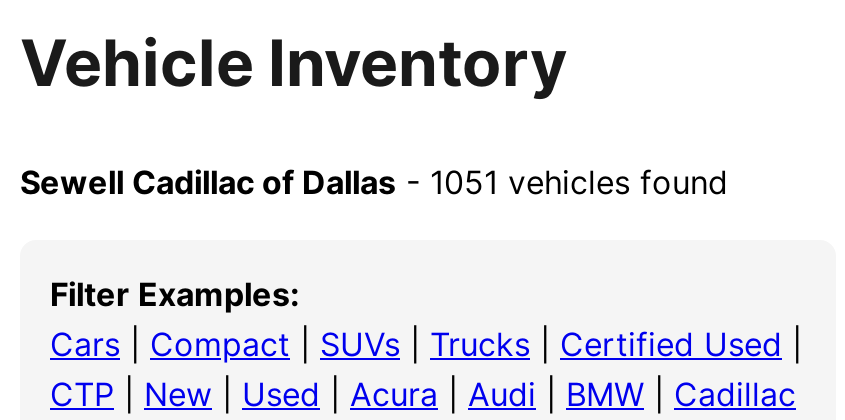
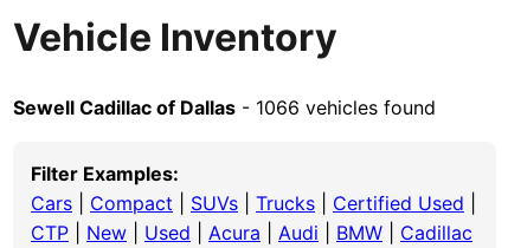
[20,162,728,202] Sewell Cadillac of Dallas - 1051 vehicles found -> [13,96,436,119] Sewell Cadillac of Dallas - 1066 vehicles found

